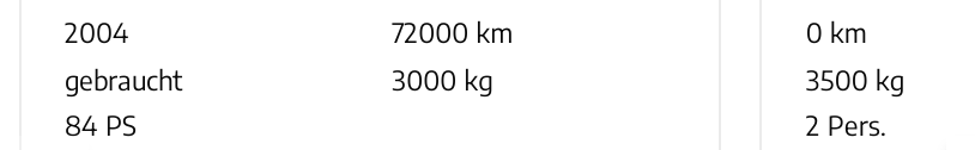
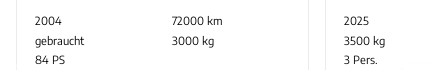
[806,15,868,49] 0 km -> [344,13,369,27] 2025
[806,108,887,141] 2 Pers. -> [344,52,378,66] 3 Pers.

